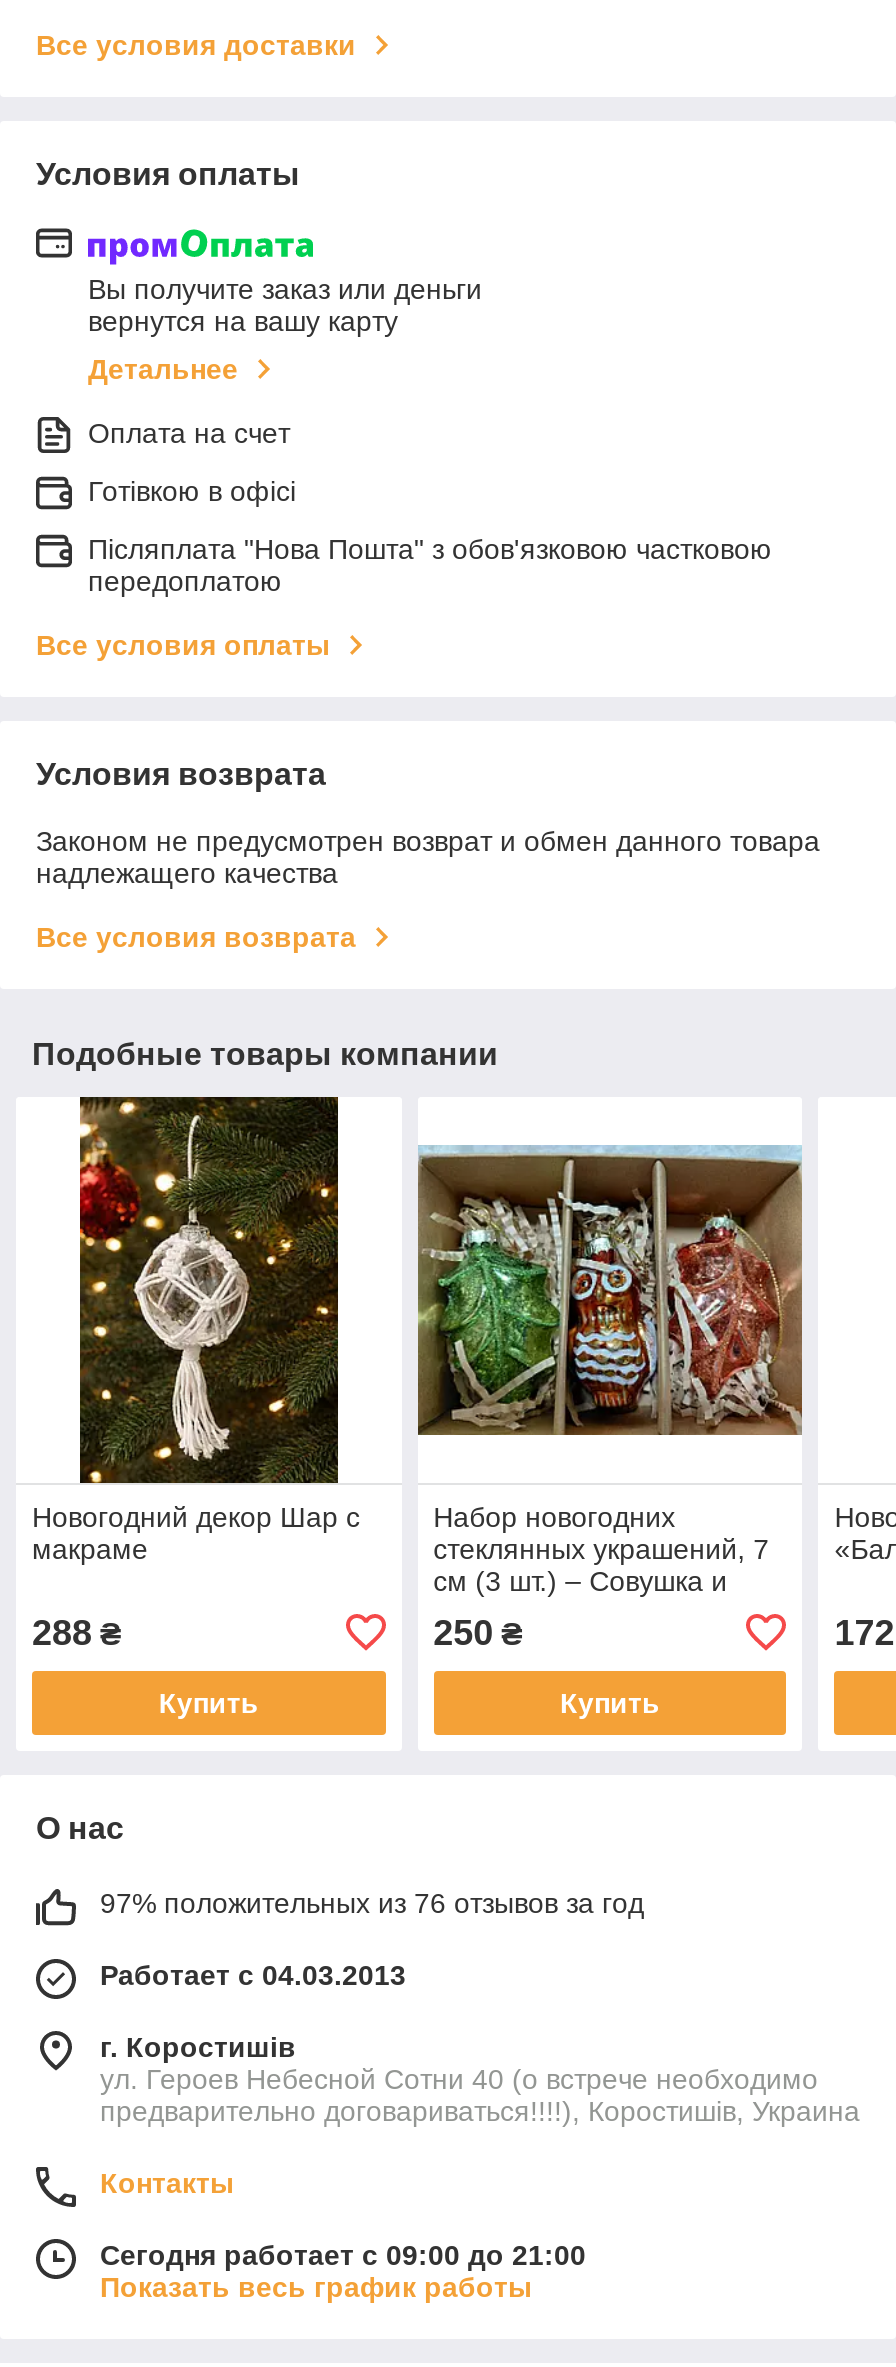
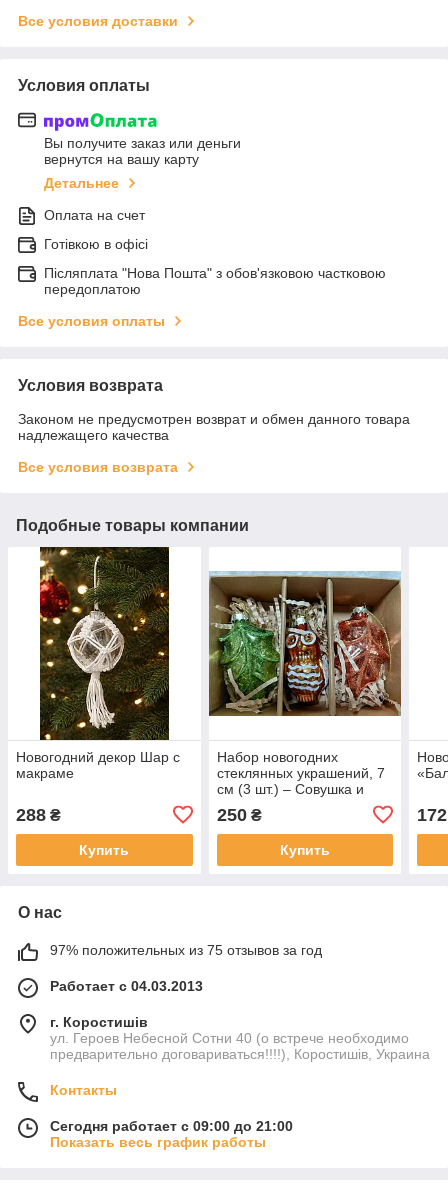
[100,1887,644,1919] 97% положительных из 76 отзывов за год -> [50,942,322,958] 97% положительных из 75 отзывов за год

